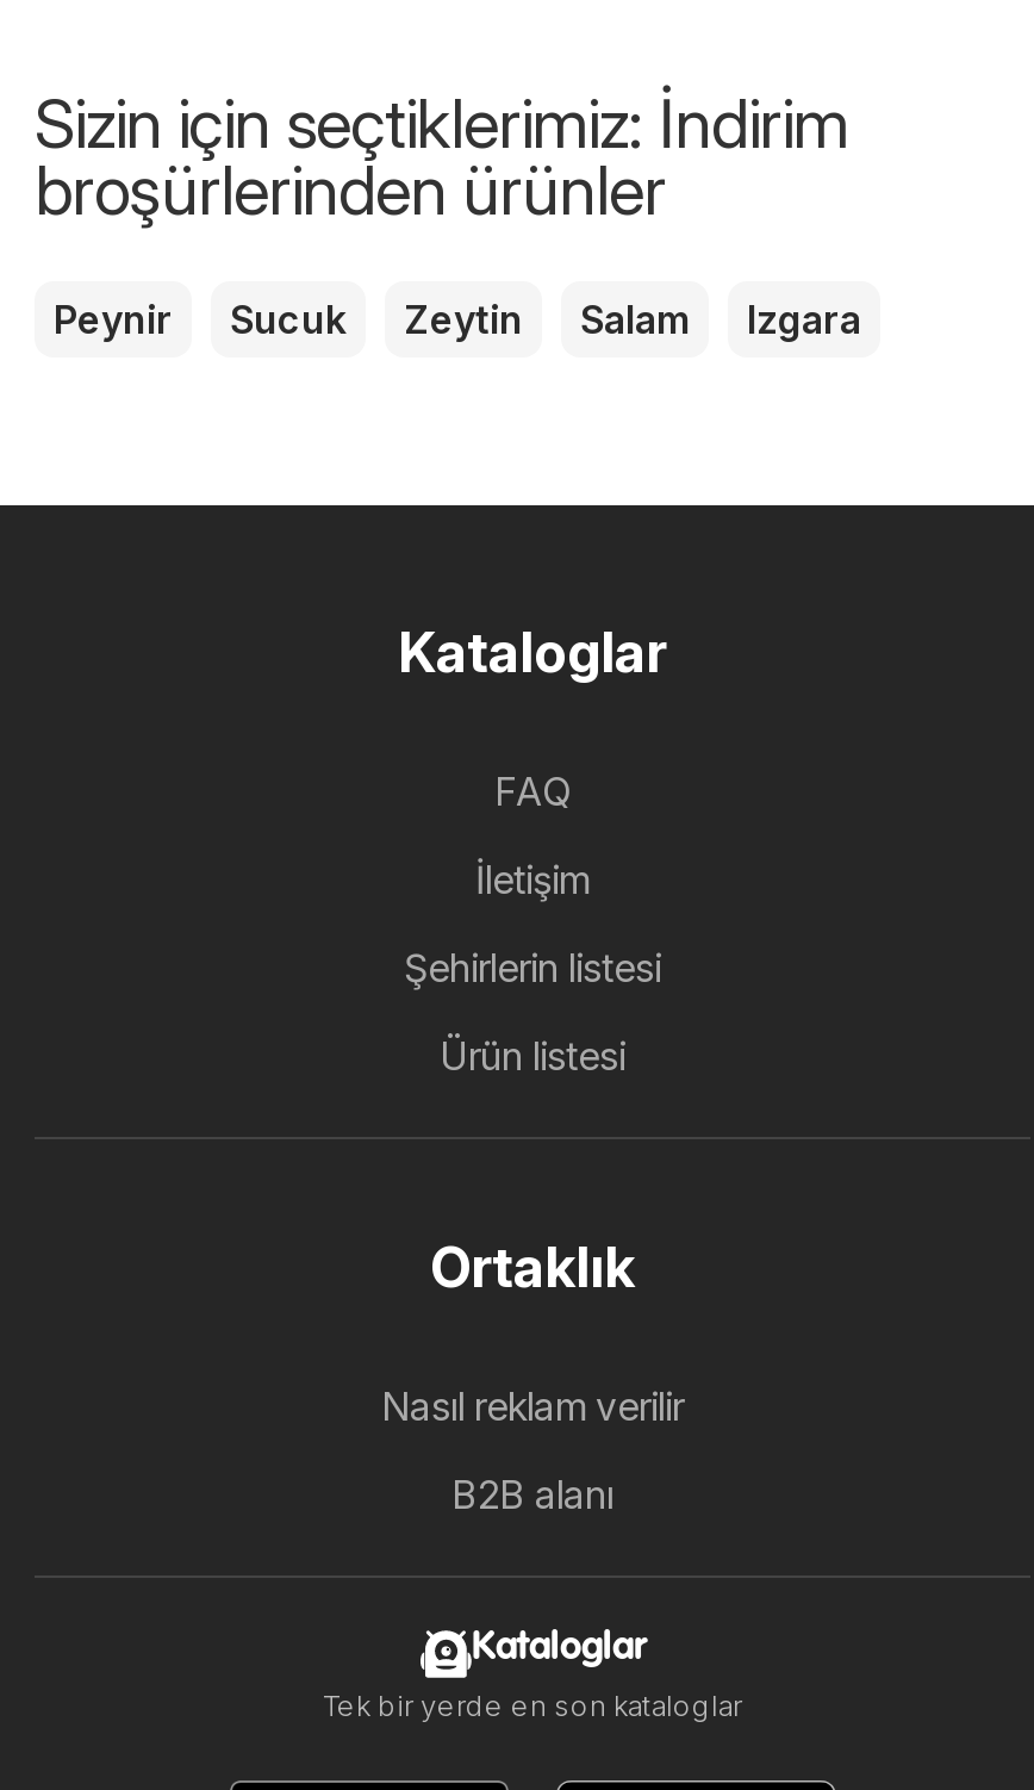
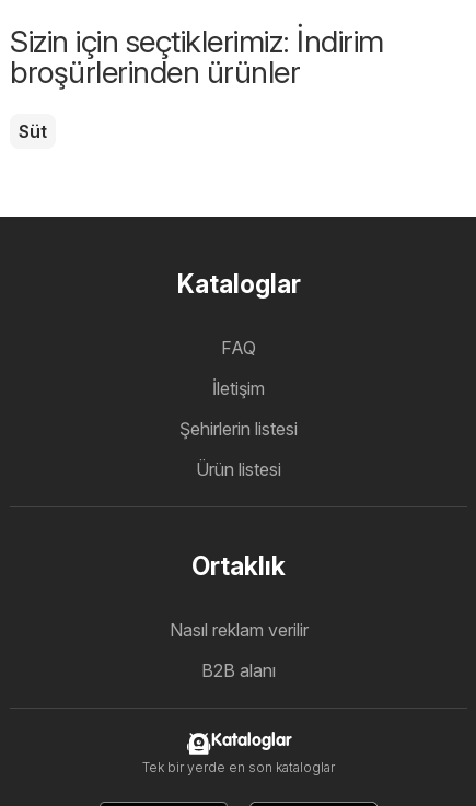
[54,295,861,343] Peynir | Sucuk | Zeytin | Salam | Izgara -> [19,120,47,142] Süt

